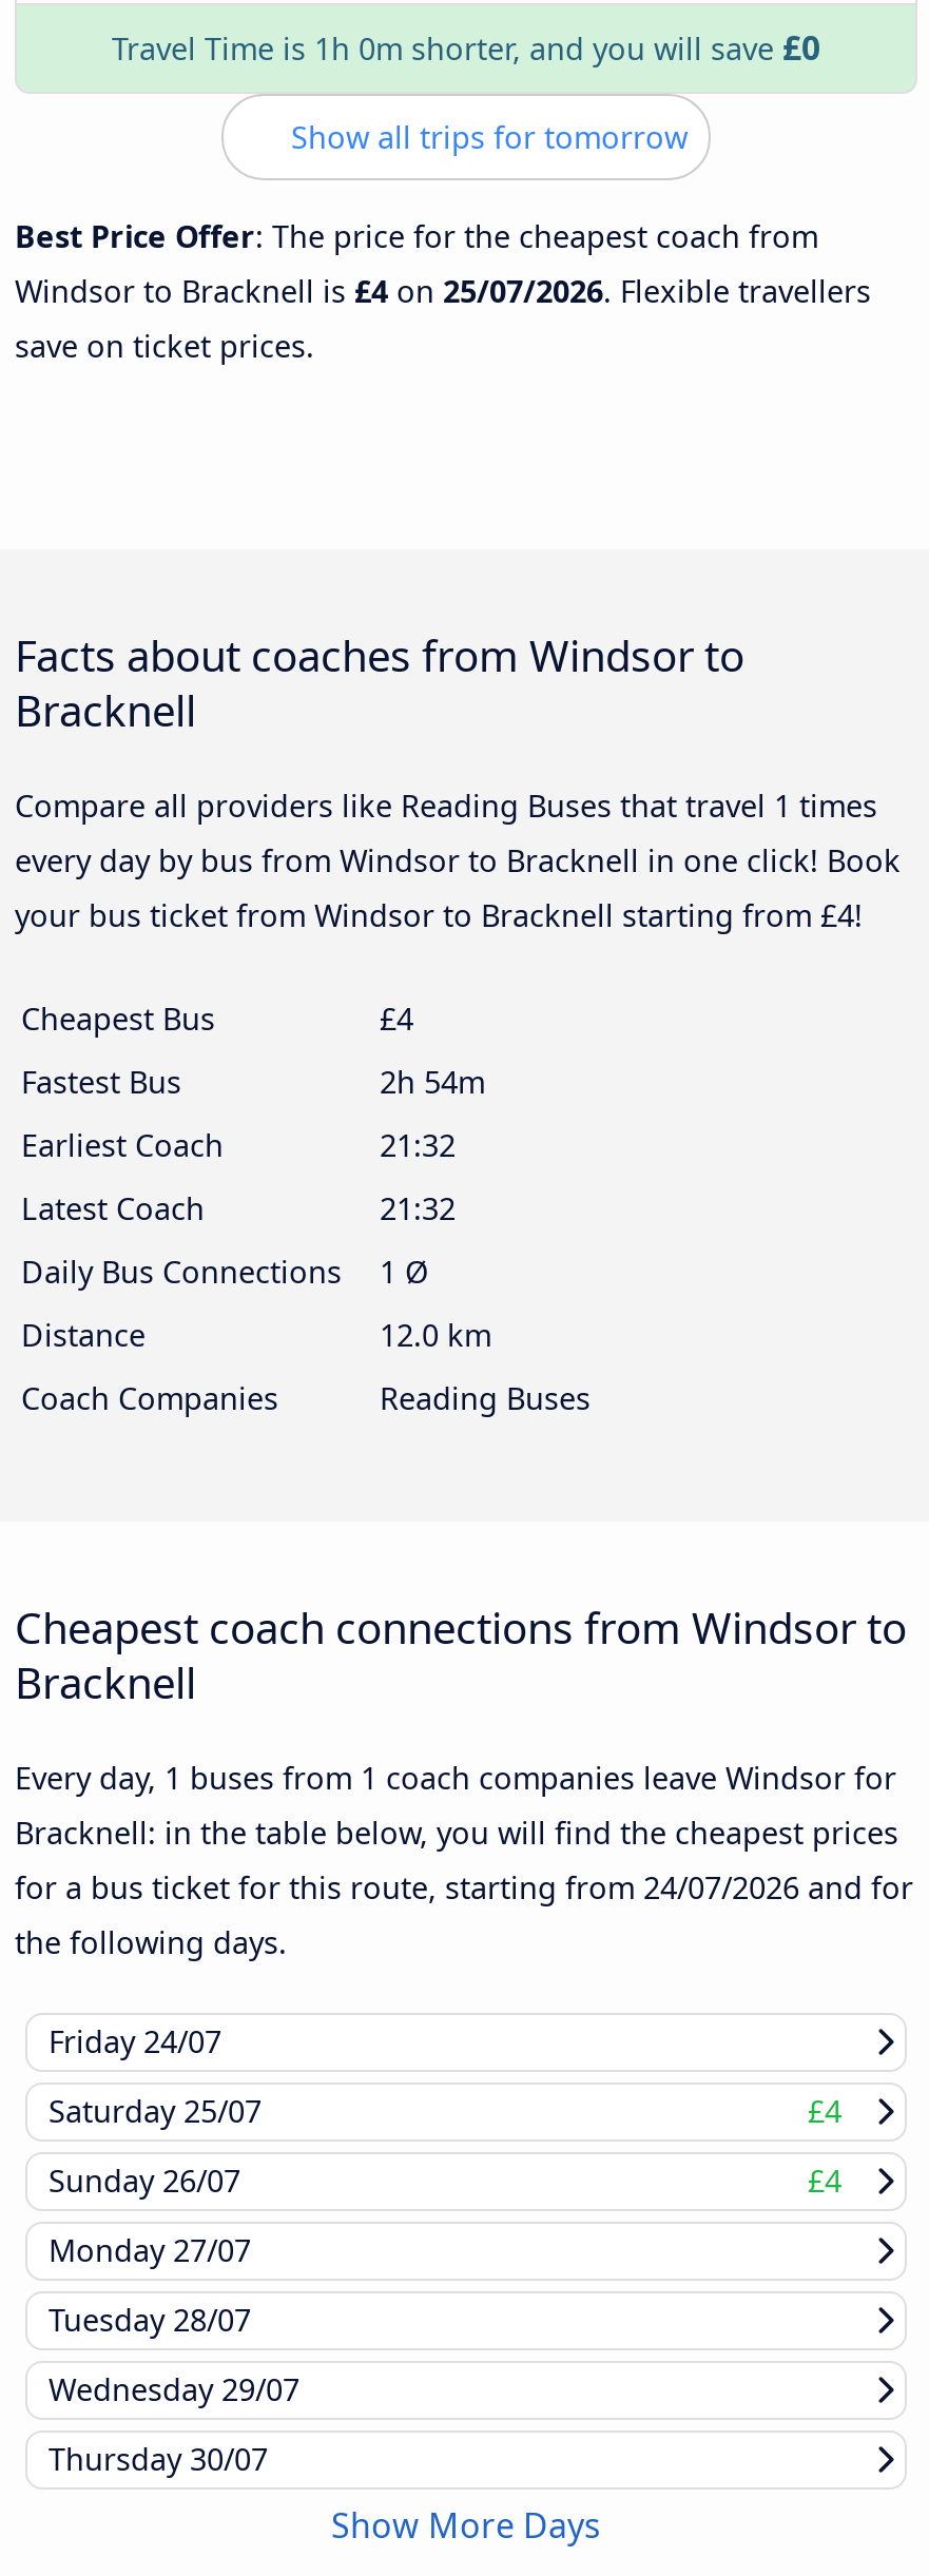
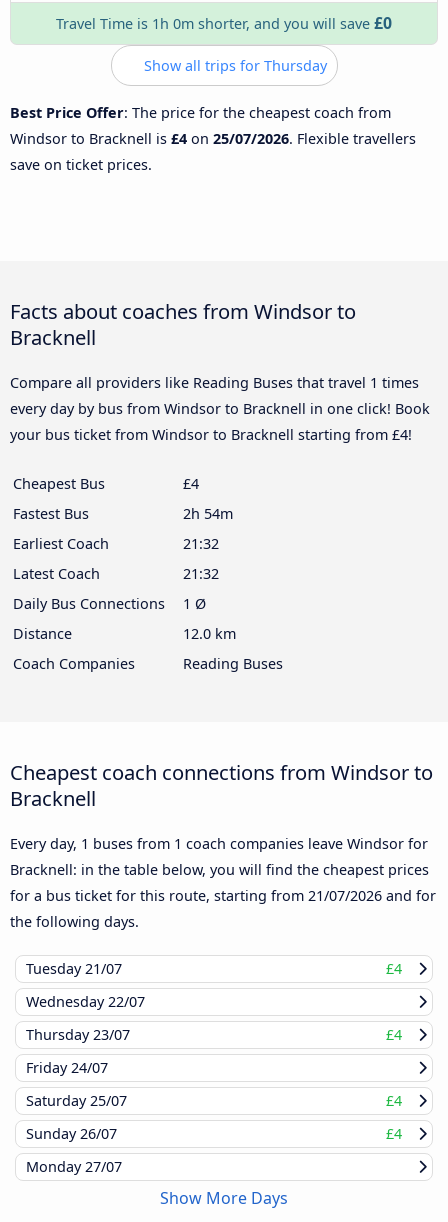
[283,116,688,156] Show all trips for tomorrow -> [139,56,326,75] Show all trips for Thursday
[15,1867,913,1907] for a bus ticket for this route, starting from 24/07/2026 and for -> [10,886,436,905] for a bus ticket for this route, starting from 21/07/2026 and for
none -> [26,959,402,1044] Tuesday 21/07 | £4 | Wednesday 22/07 | Thursday 23/07 | £4
moved [49,2021,841,2270] -> [26,1058,402,1176]: Friday 24/07 | Saturday 25/07 | £4 | Sunday 26/07 | £4 | Monday 27/07
[49,2299,299,2478] Tuesday 28/07 | Wednesday 29/07 | Thursday 30/07 -> none

